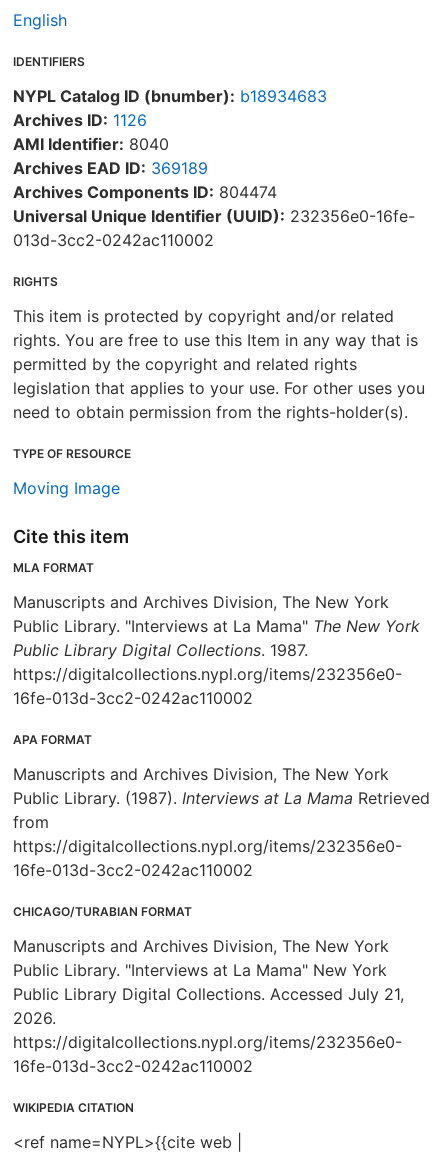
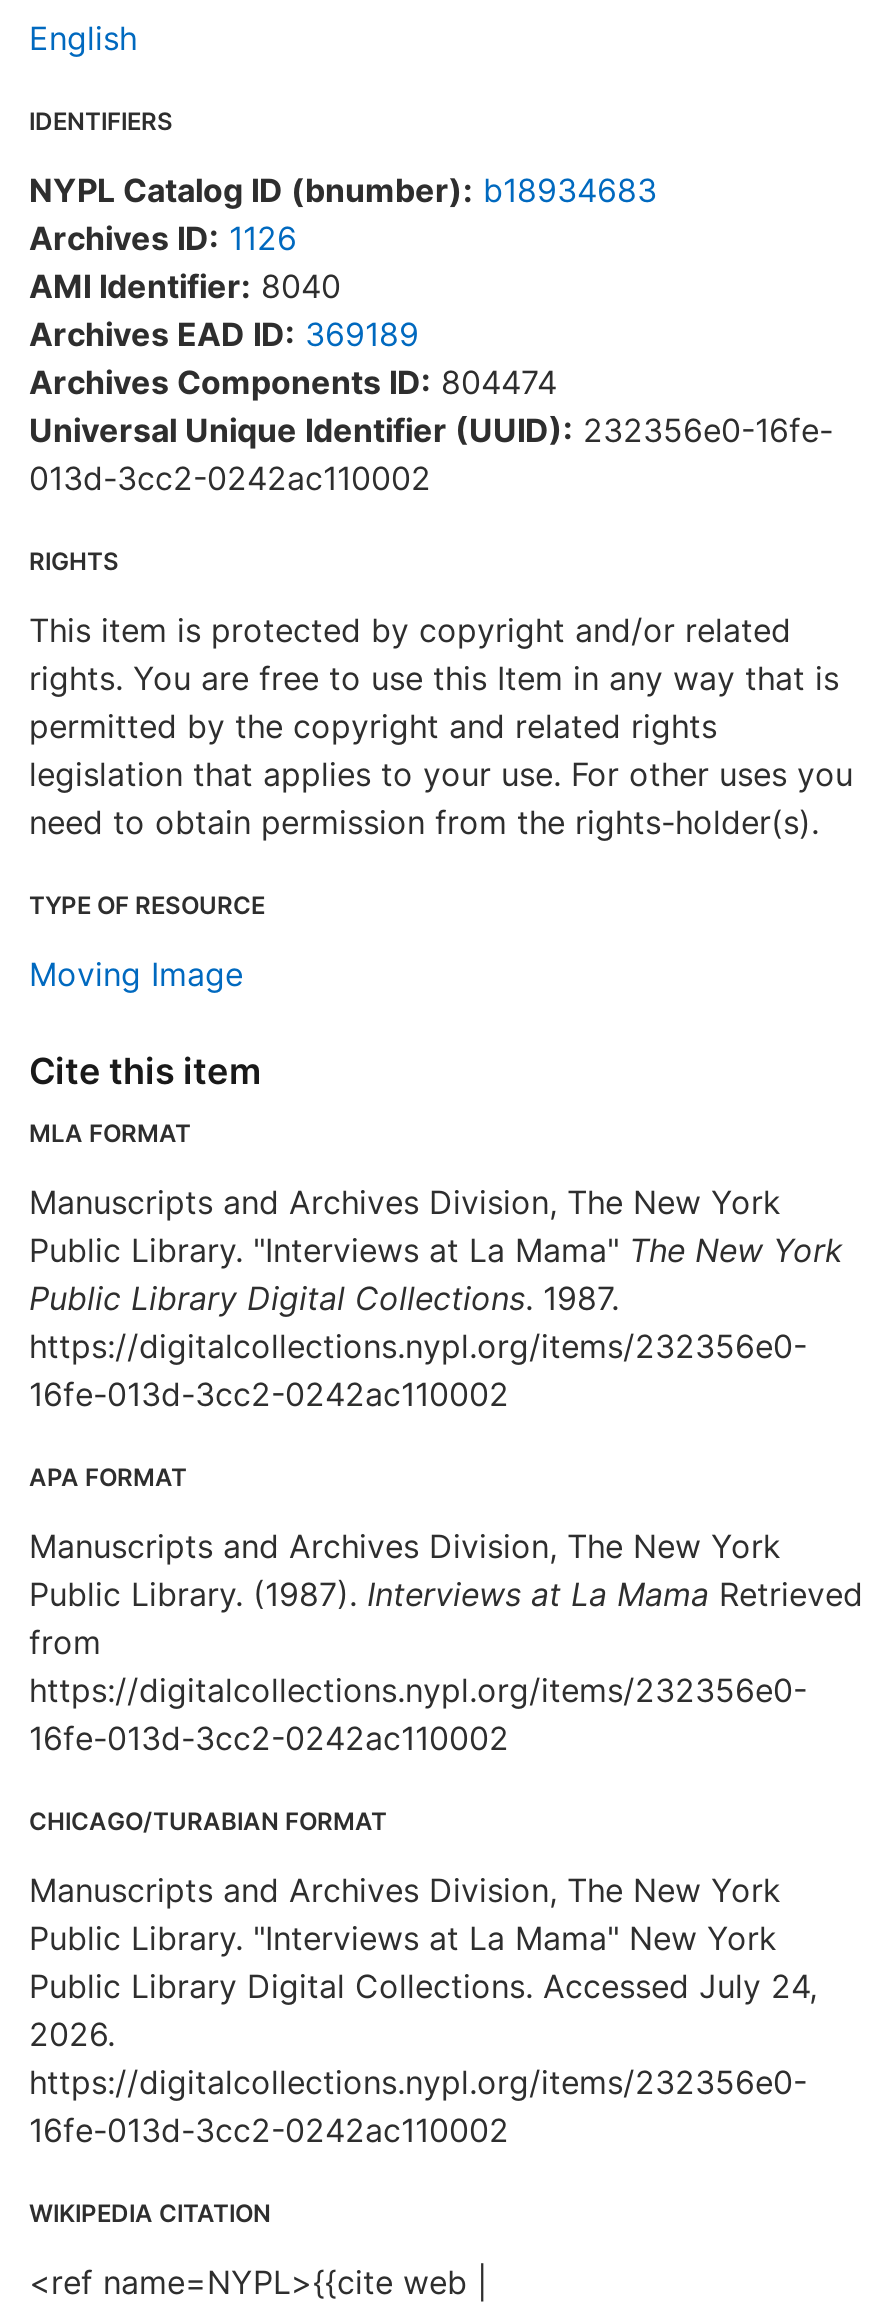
[13,984,404,1004] Public Library Digital Collections. Accessed July 21, -> [29,1966,817,2006] Public Library Digital Collections. Accessed July 24,

